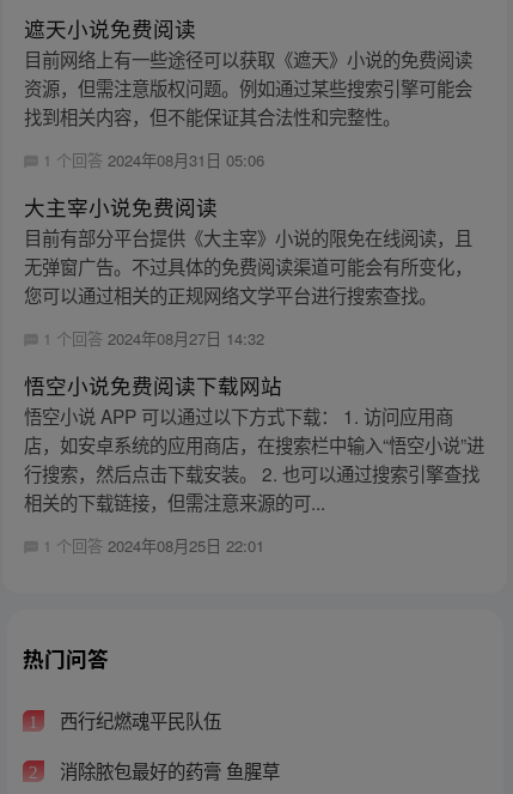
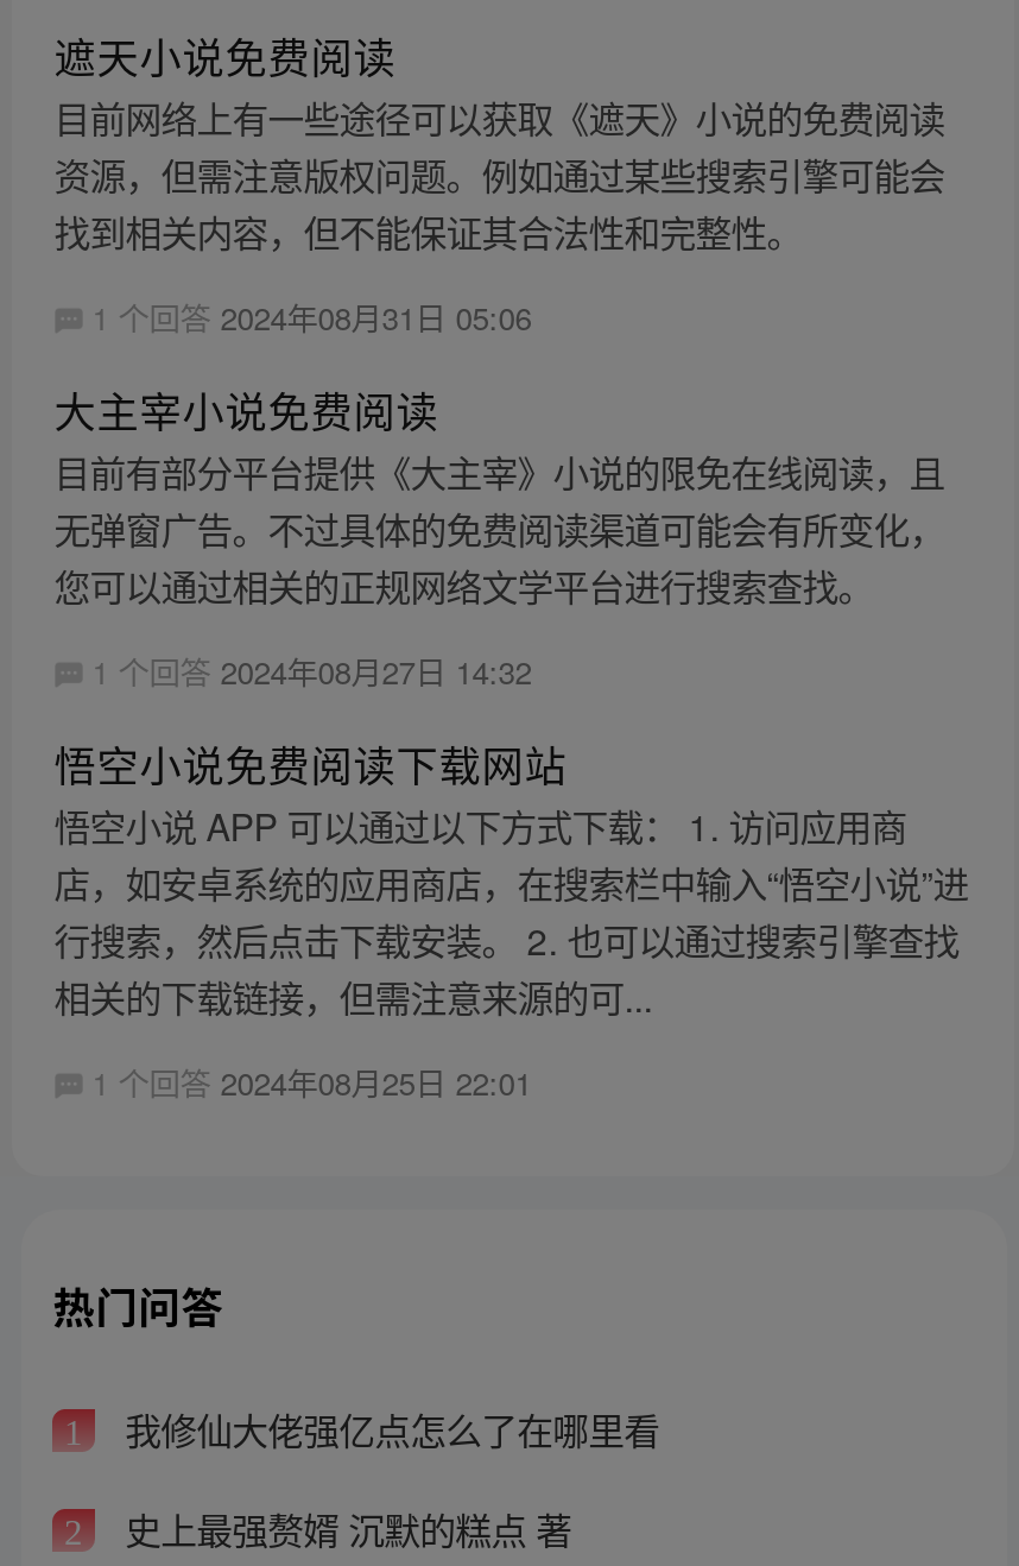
[55,707,221,734] 西行纪燃魂平民队伍 -> [115,1403,659,1456] 我修仙大佬强亿点怎么了在哪里看
[55,757,279,783] 消除脓包最好的药膏 鱼腥草 -> [115,1502,571,1554] 史上最强赘婿 沉默的糕点 著

